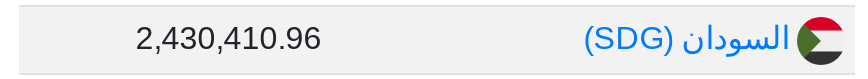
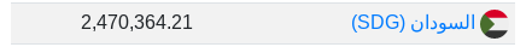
[135,21,321,55] 2,430,410.96 -> [81,12,193,33] 2,470,364.21

